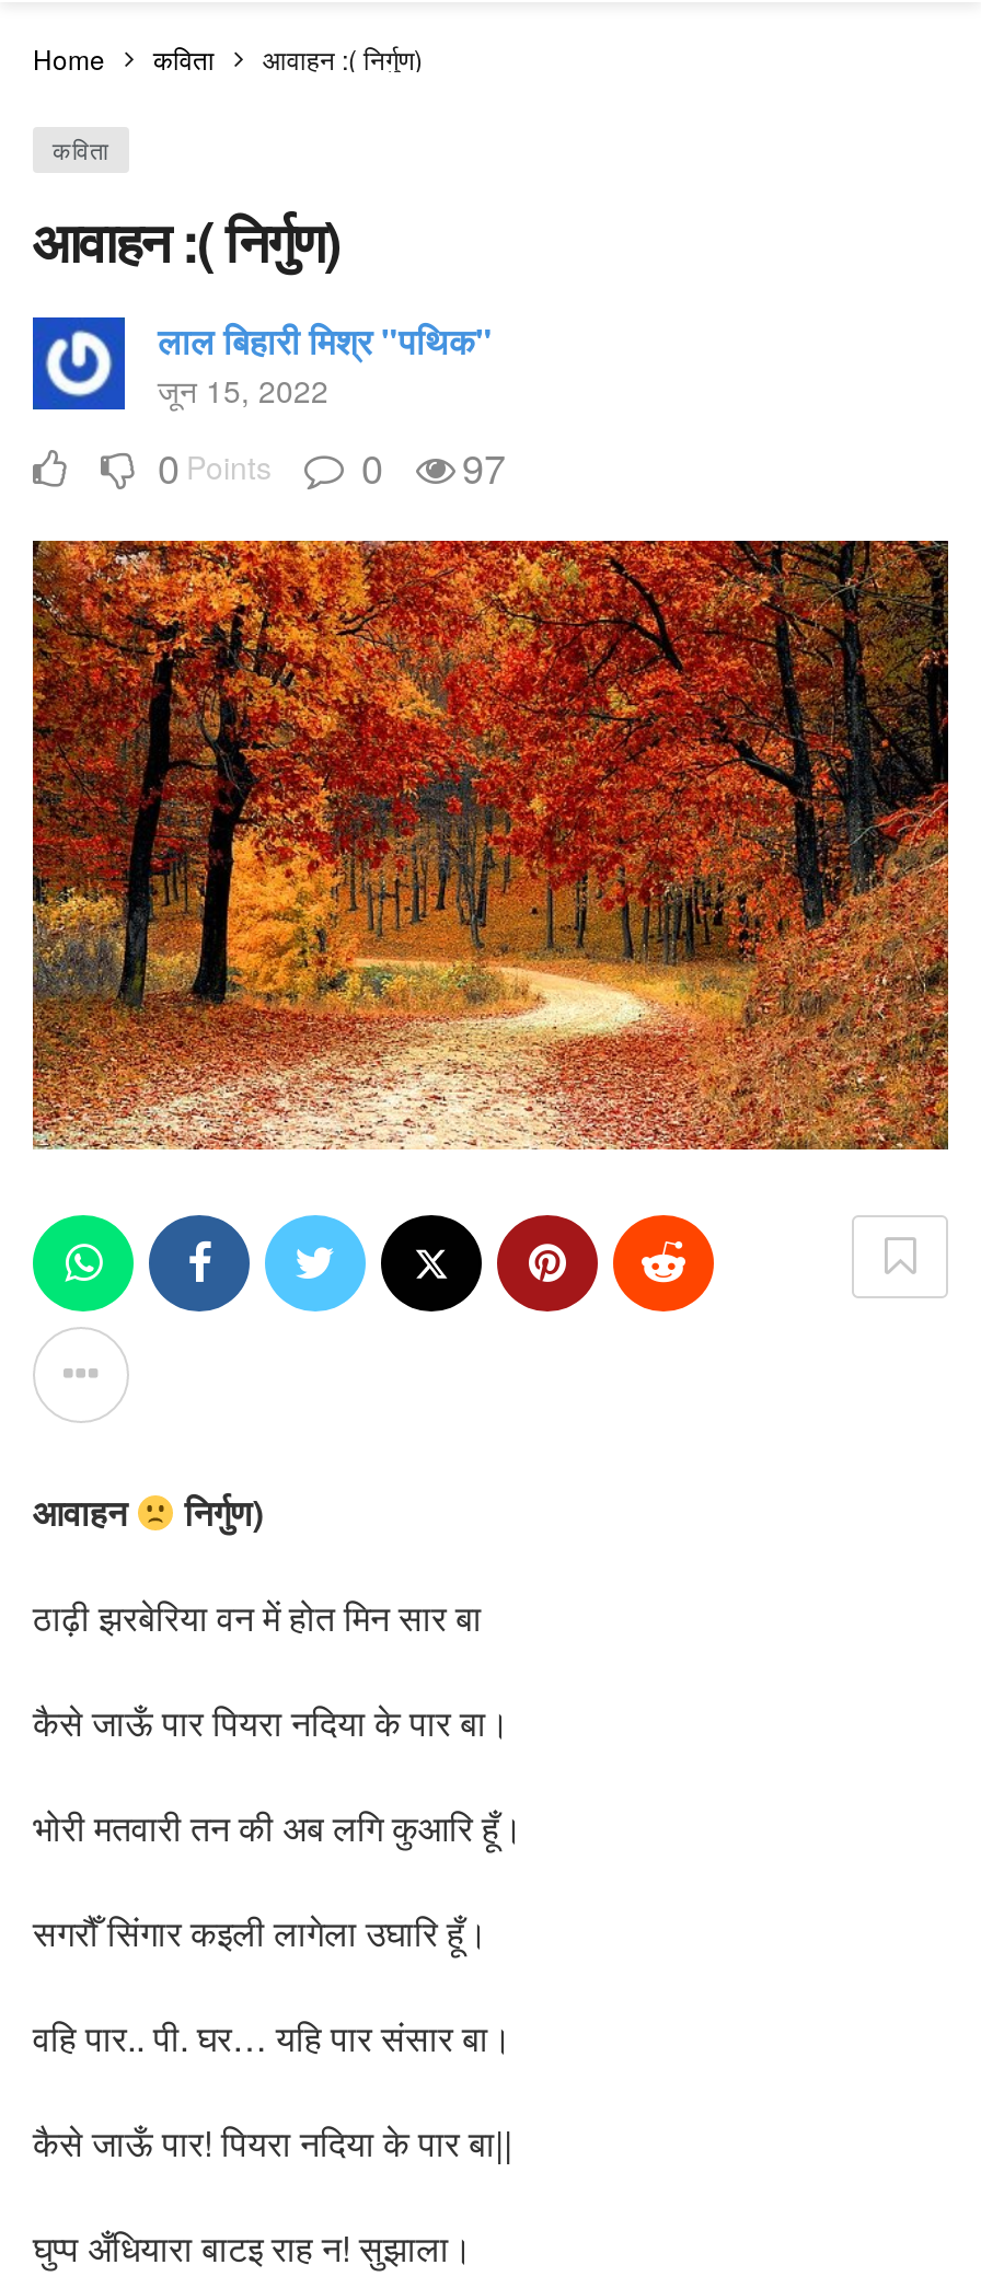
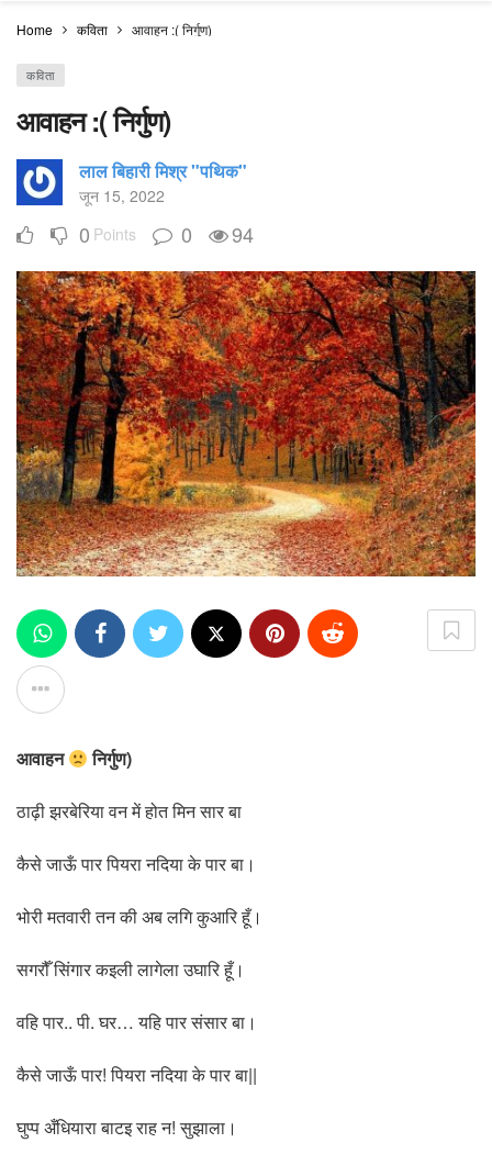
[158,438,506,495] 0 Points 0 97 -> [79,220,254,248] 0 Points 0 94

